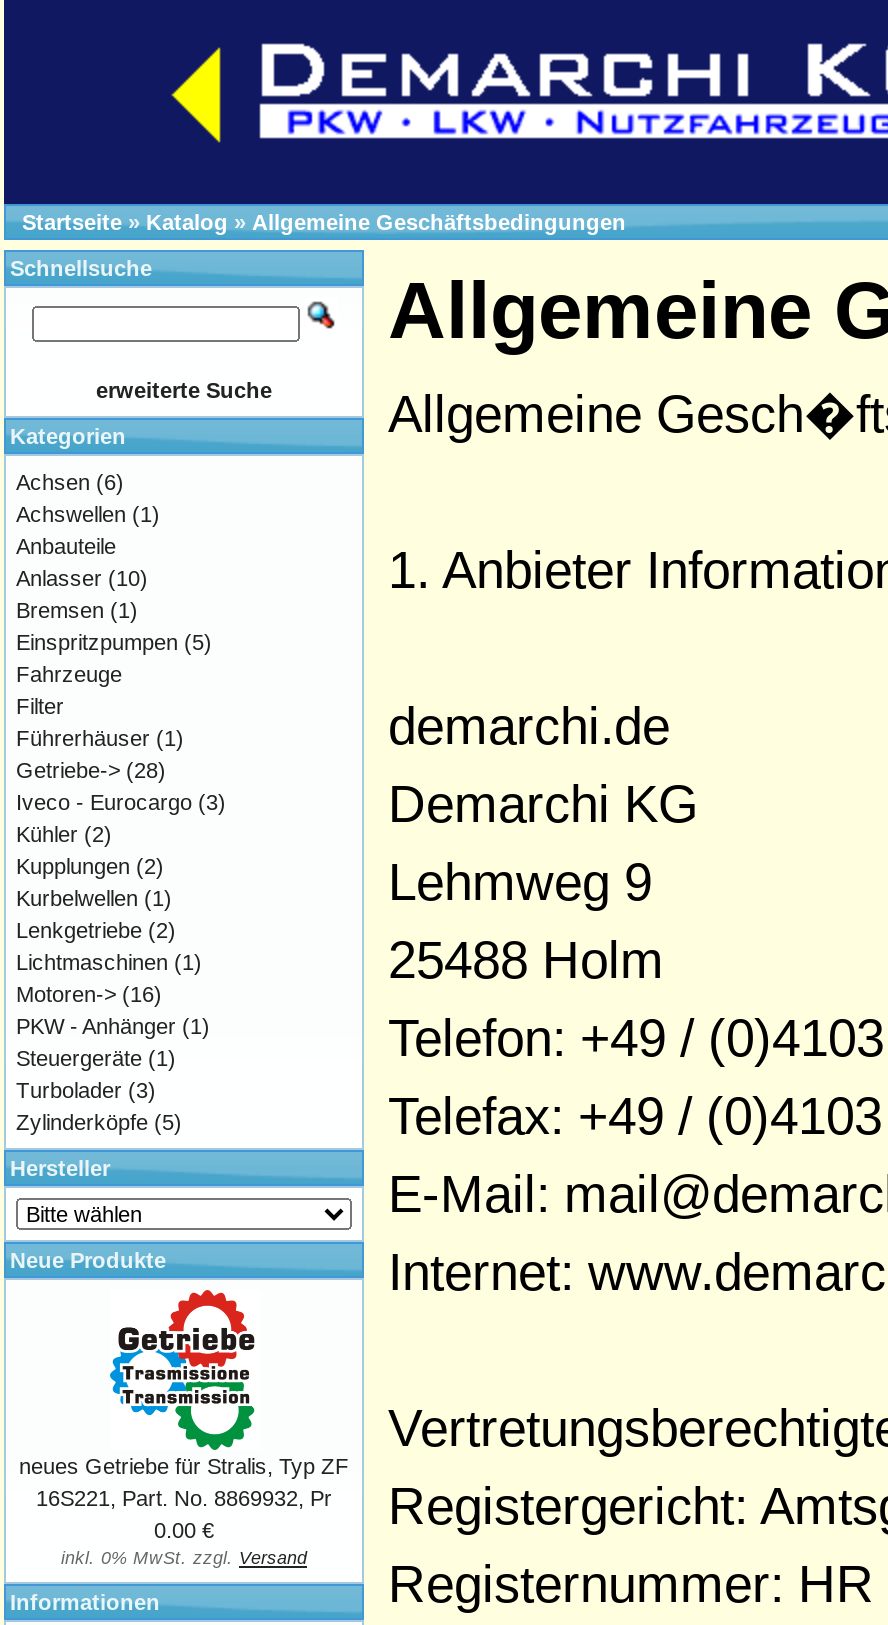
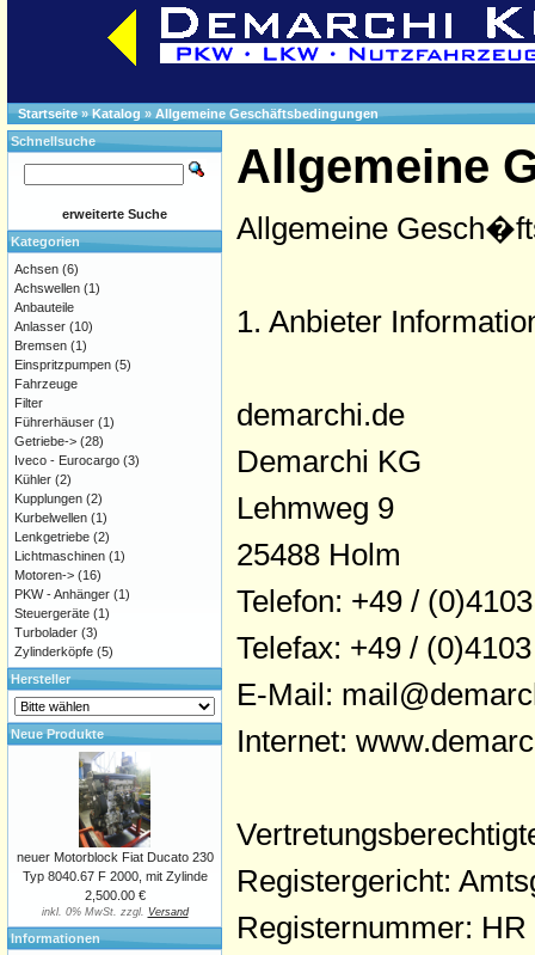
[19,1288,349,1542] [image] | neues Getriebe für Stralis, Typ ZF | 16S221, Part. No. 8869932, Pr | 0.00 € -> [16,752,213,902] [image] | neuer Motorblock Fiat Ducato 230 | Typ 8040.67 F 2000, mit Zylinde | 2,500.00 €

